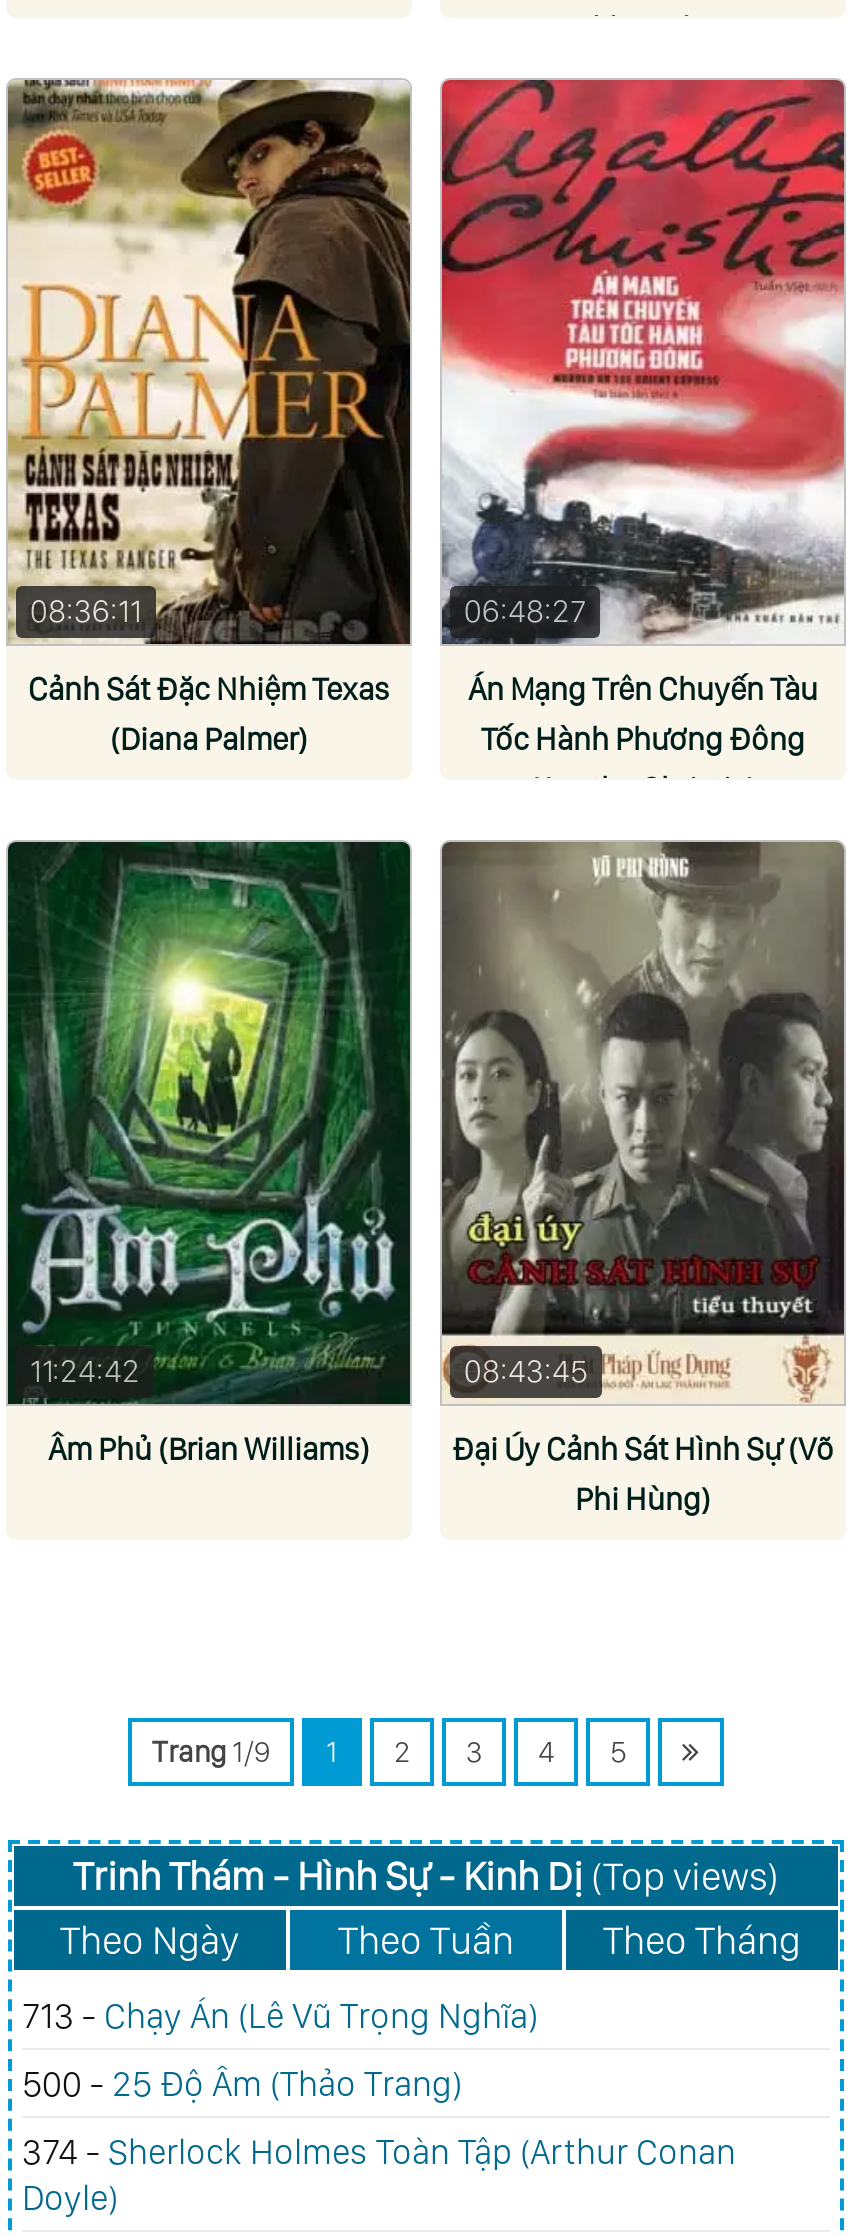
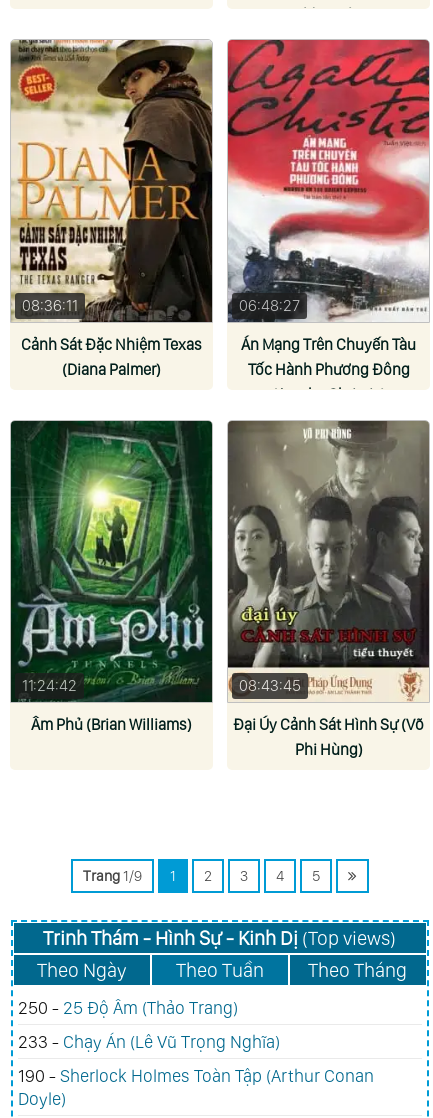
[22,1994,538,2036] 713 - Chạy Án (Lê Vũ Trọng Nghĩa) -> [18,997,238,1018] 250 - 25 Độ Âm (Thảo Trang)
[22,2062,462,2104] 500 - 25 Độ Âm (Thảo Trang) -> [18,1031,280,1052] 233 - Chạy Án (Lê Vũ Trọng Nghĩa)
[22,2130,736,2172] 374 - Sherlock Holmes Toàn Tập (Arthur Conan -> [18,1065,374,1086] 190 - Sherlock Holmes Toàn Tập (Arthur Conan

